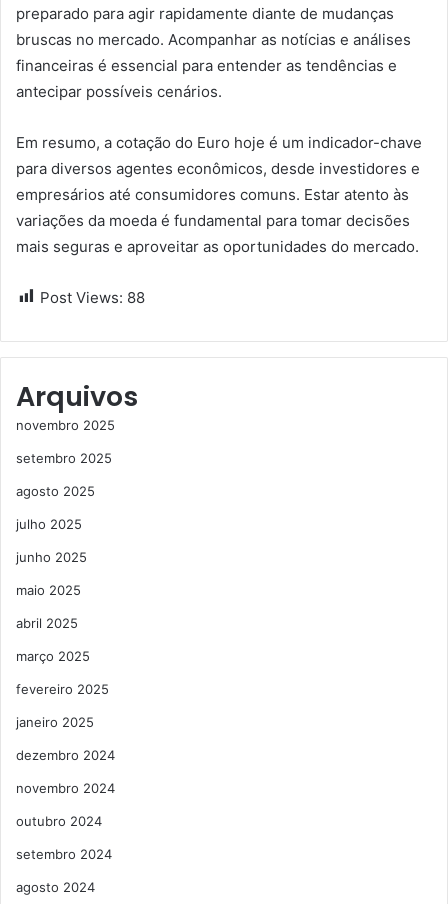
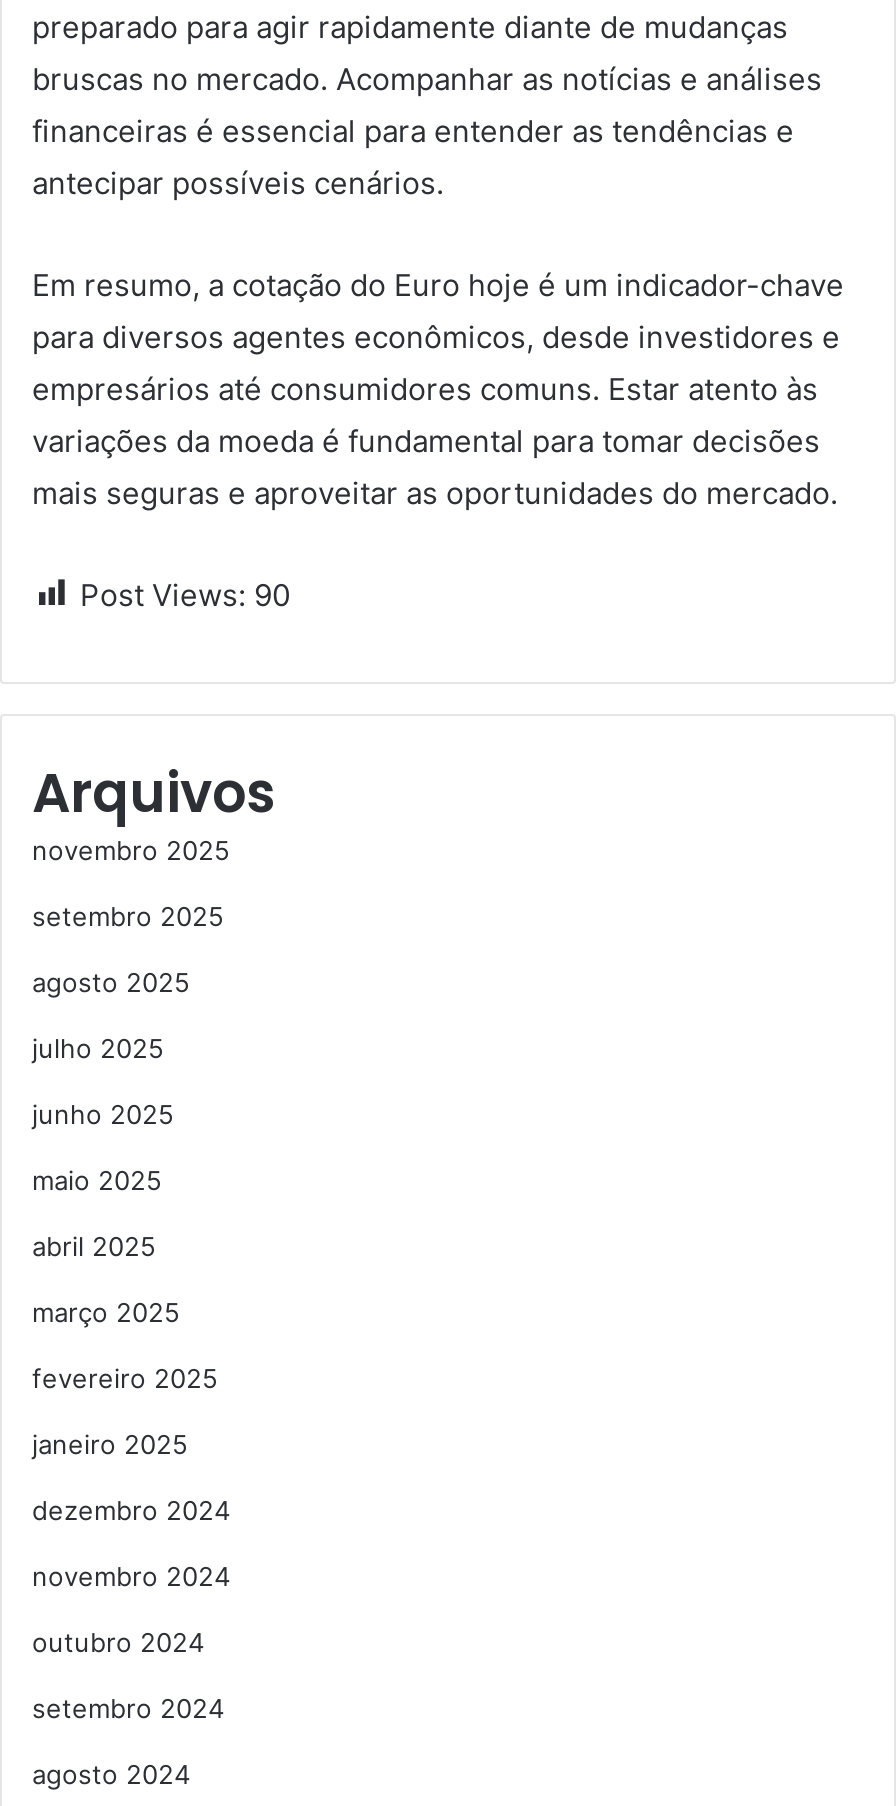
[40,287,145,306] Post Views: 88 -> [80,575,290,613] Post Views: 90

